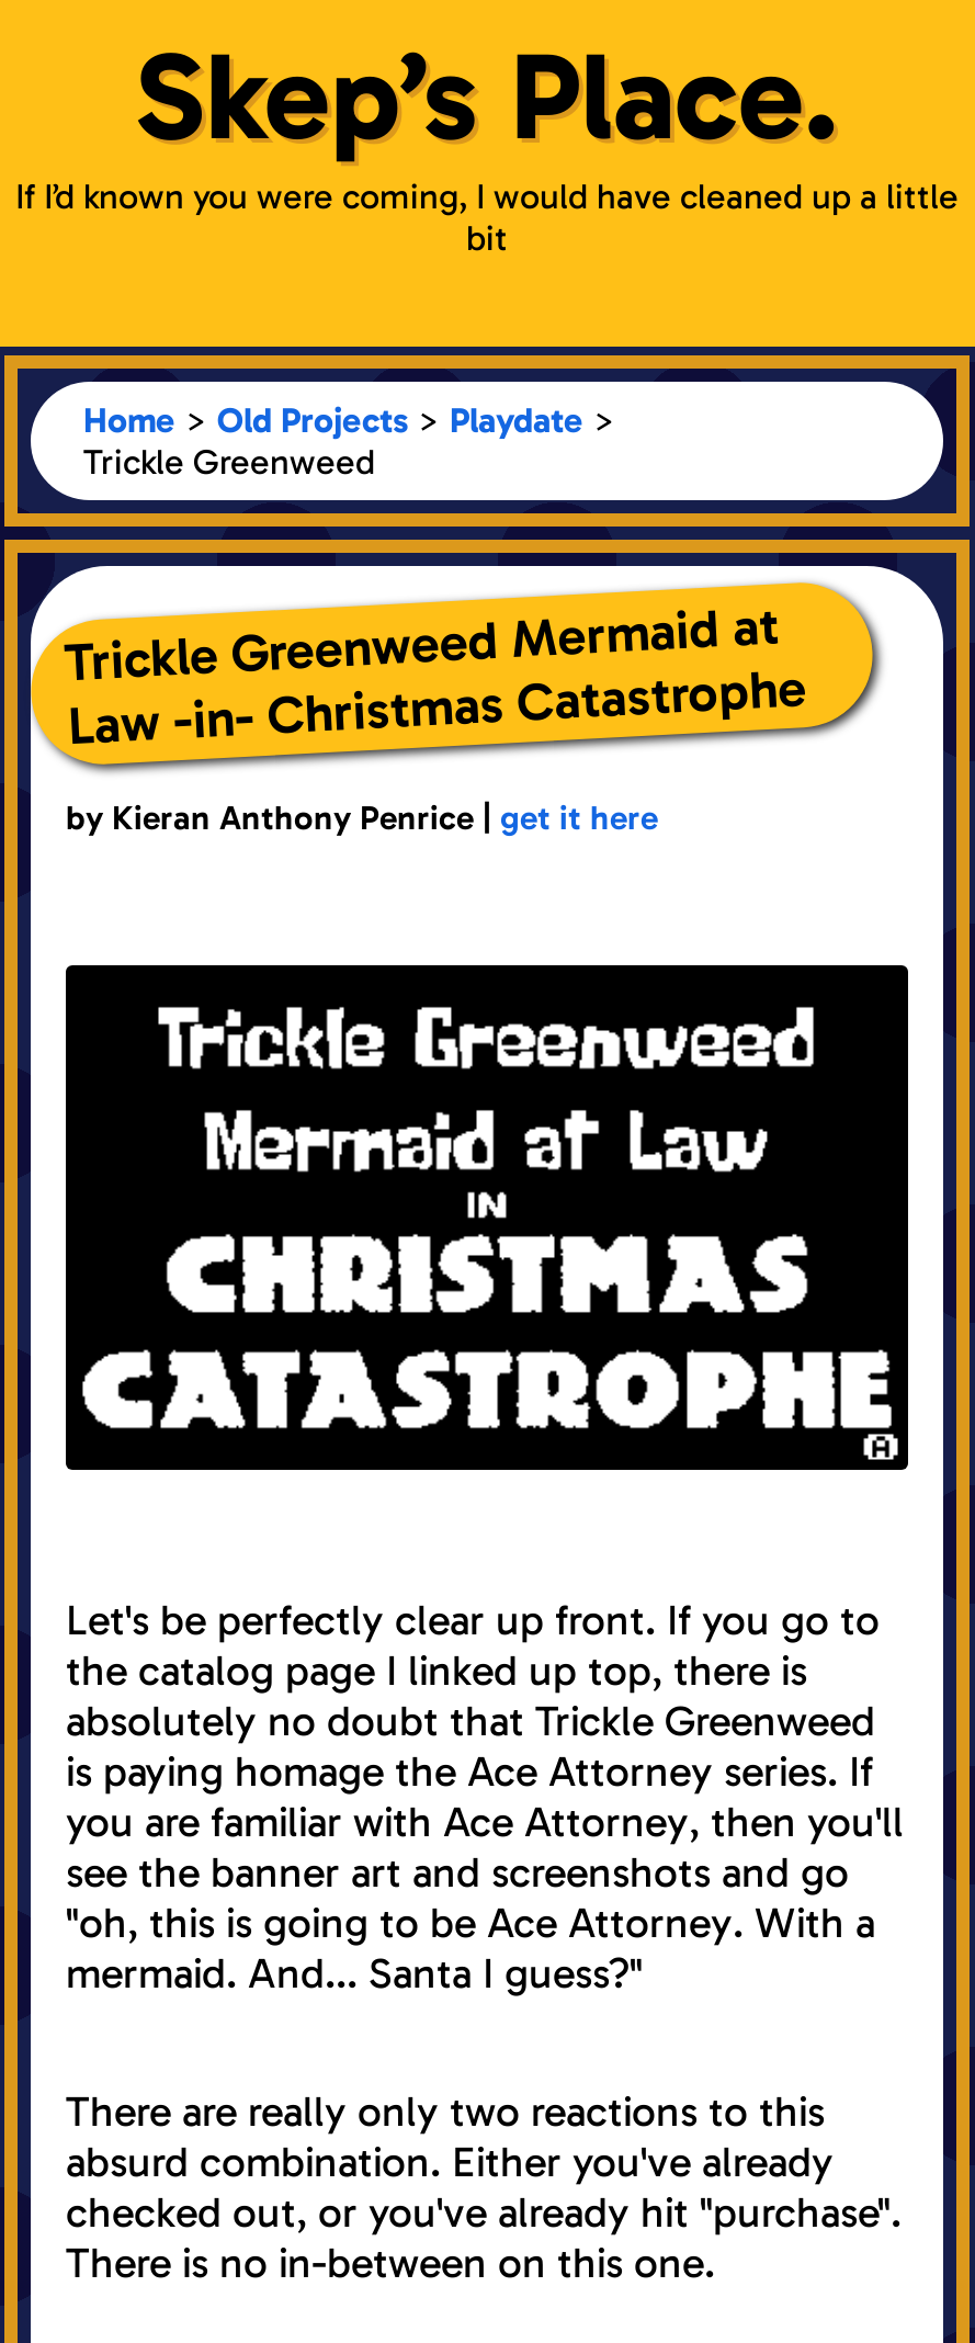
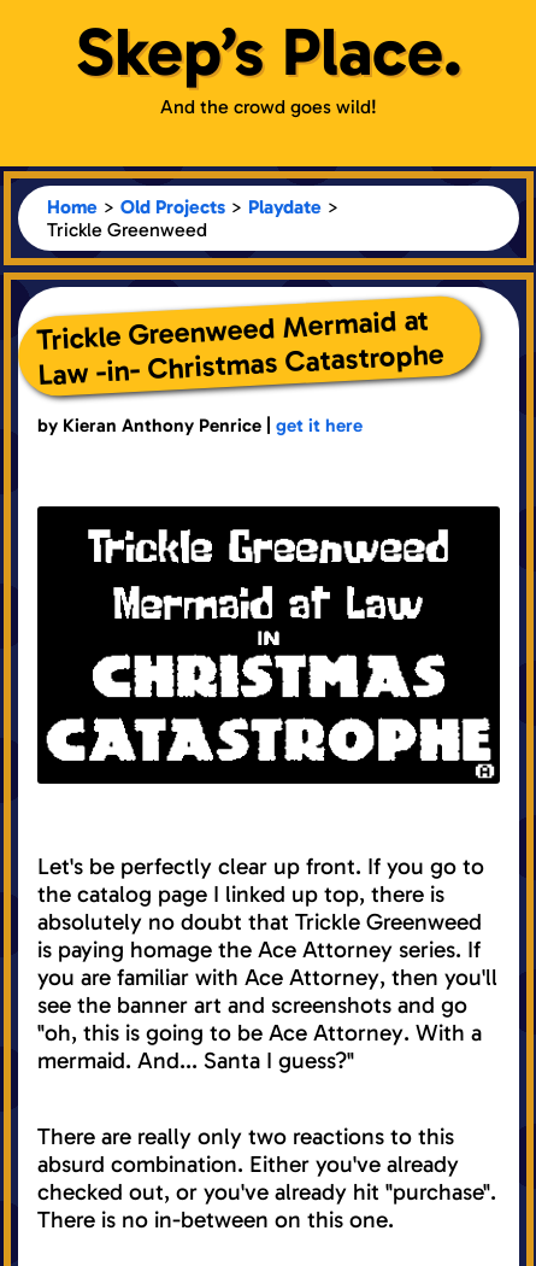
[15,176,959,259] If I’d known you were coming, I would have cleaned up a little | bit -> [160,95,377,118] And the crowd goes wild!

